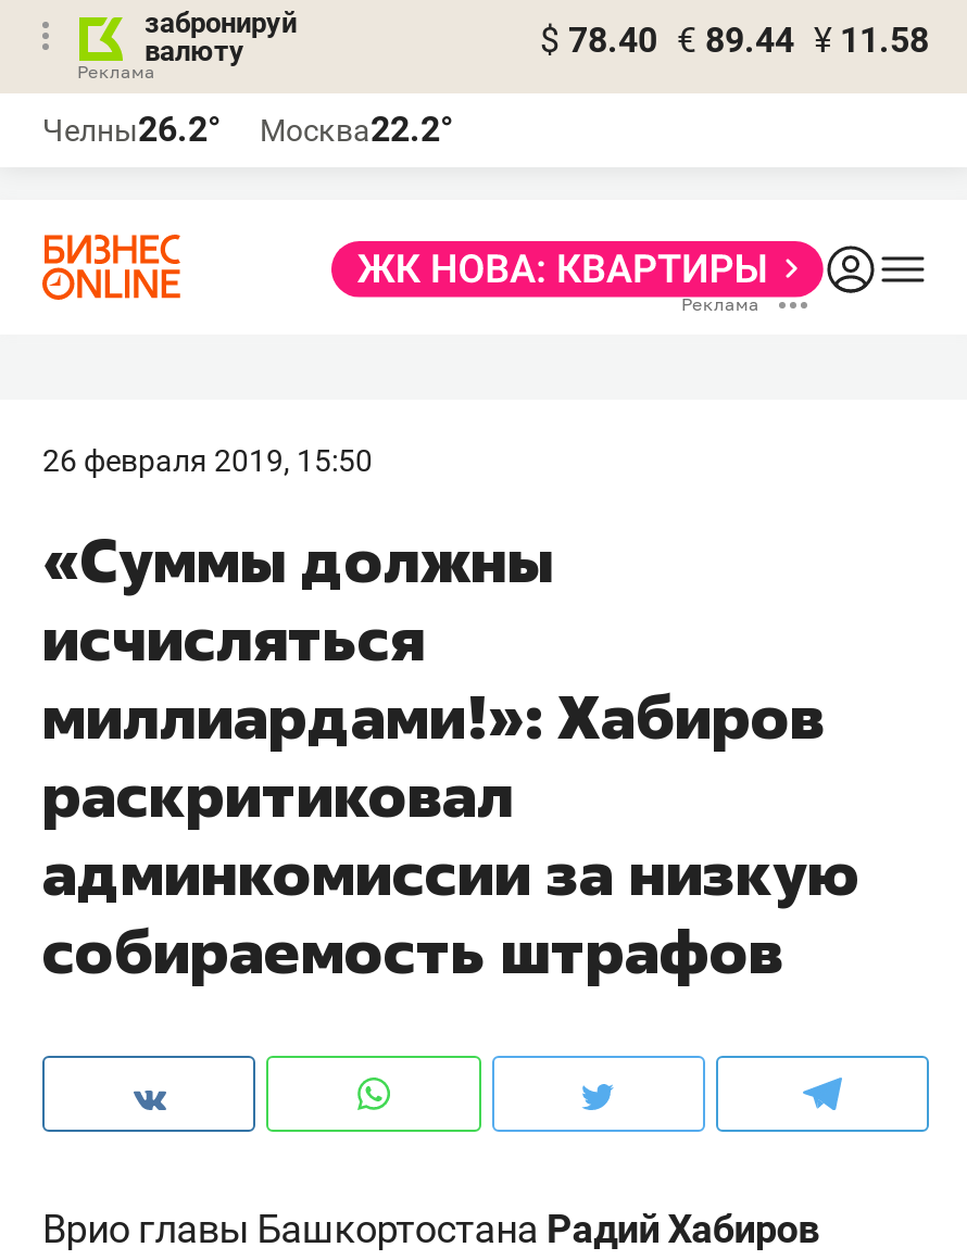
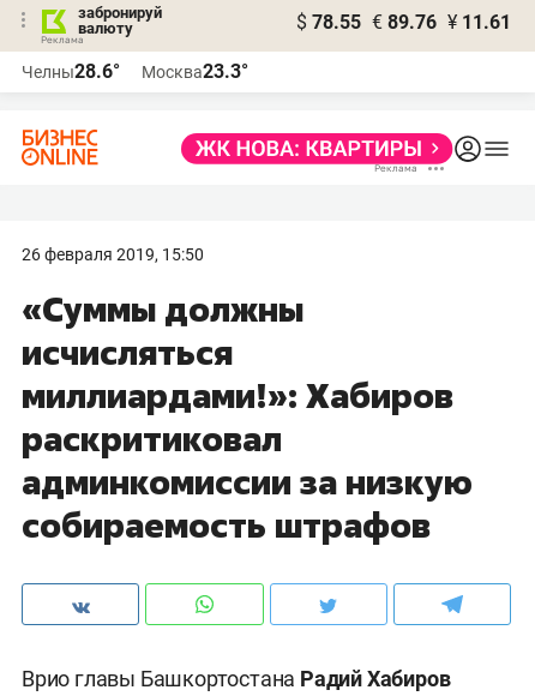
[540,20,929,61] $ 78.40 € 89.44 ¥ 11.58 -> [296,11,511,34] $ 78.55 € 89.76 ¥ 11.61
[42,109,221,150] Челны26.2° -> [22,60,120,83] Челны28.6°
[260,109,453,150] Москва22.2° -> [142,60,248,83] Москва23.3°

